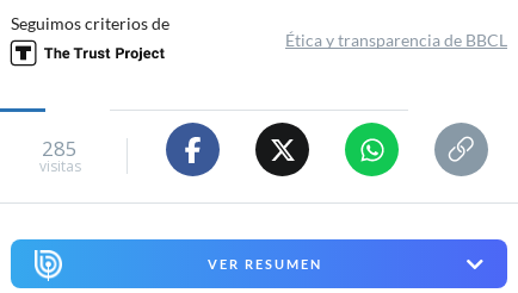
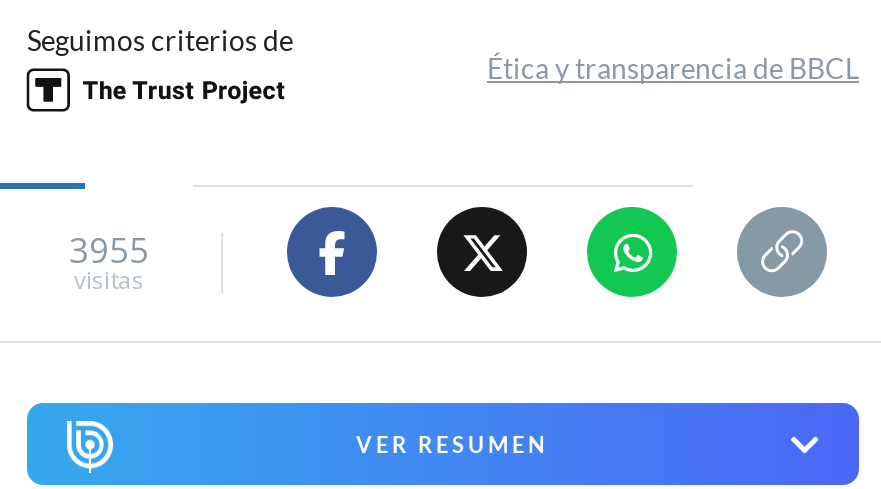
[42,135,78,162] 285 -> [69,227,149,273] 3955

